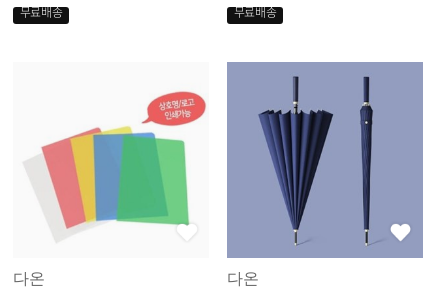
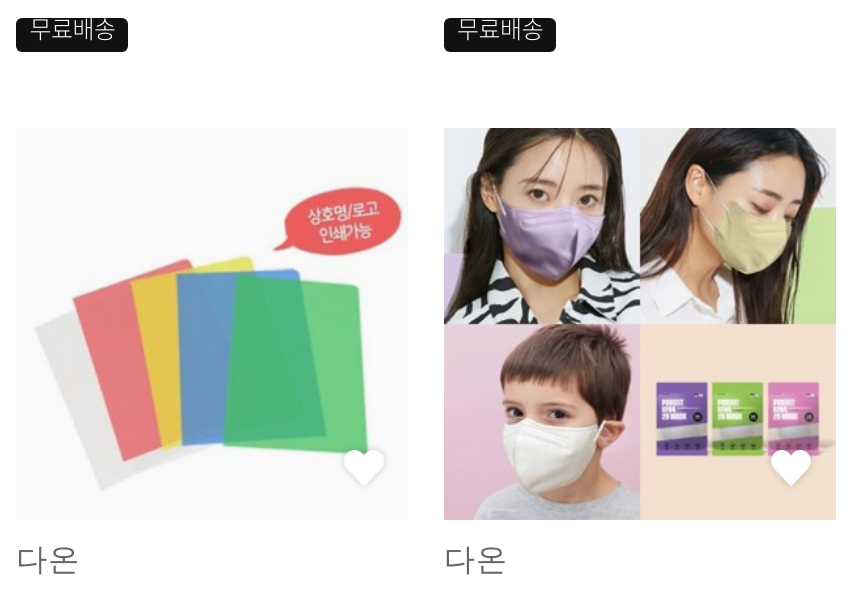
[227,62,423,258] [image] -> [444,127,836,517] [image]

